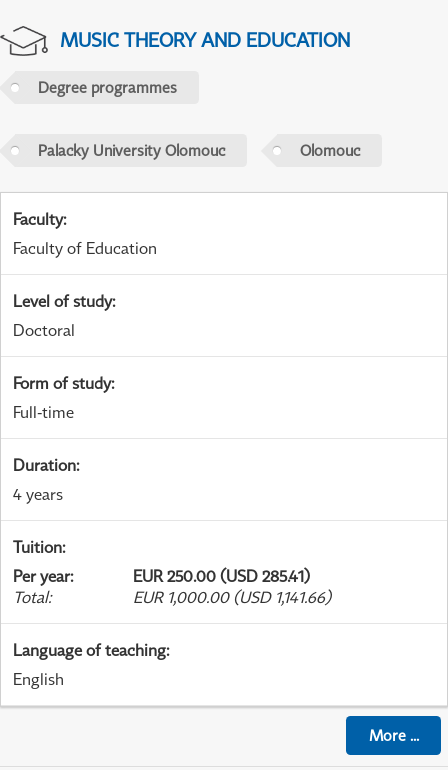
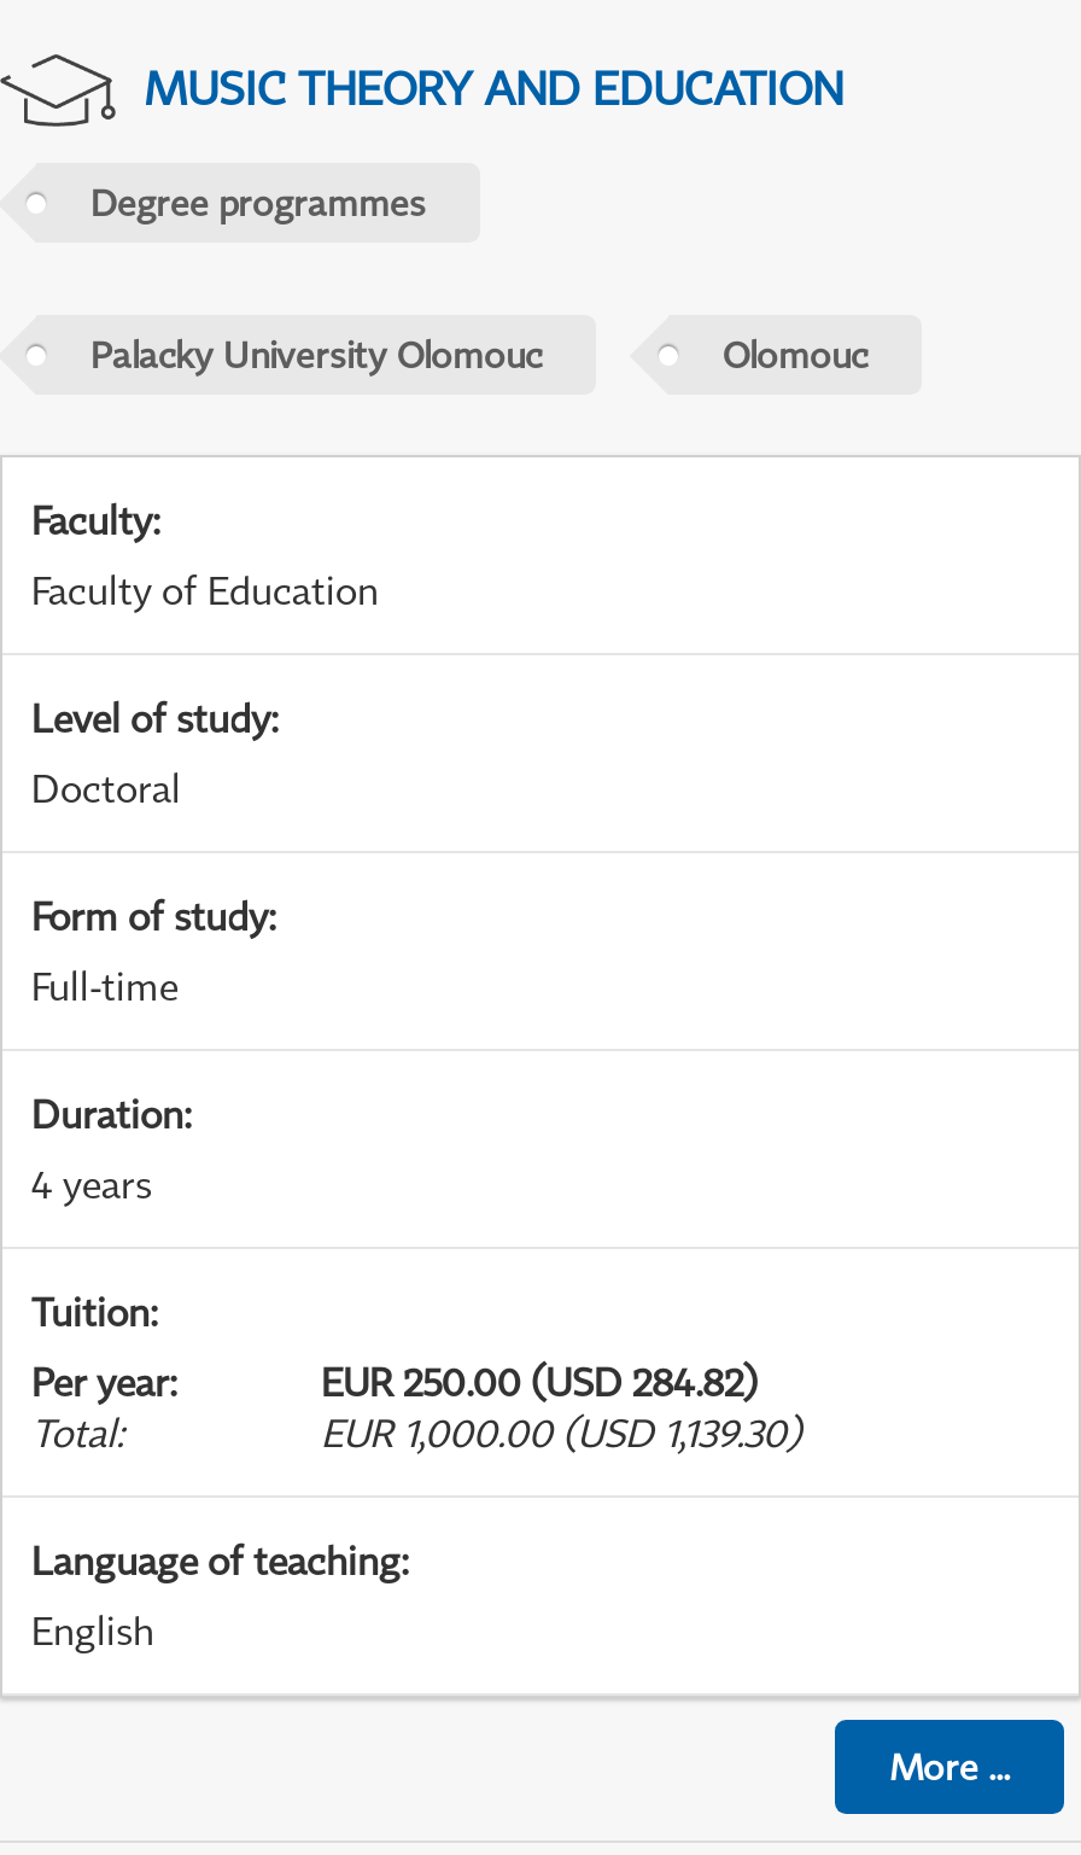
[133,566,310,586] EUR 250.00 (USD 285.41) -> [321,1358,758,1406] EUR 250.00 (USD 284.82)
[133,587,331,607] EUR 1,000.00 (USD 1,141.66) -> [321,1409,801,1457] EUR 1,000.00 (USD 1,139.30)

